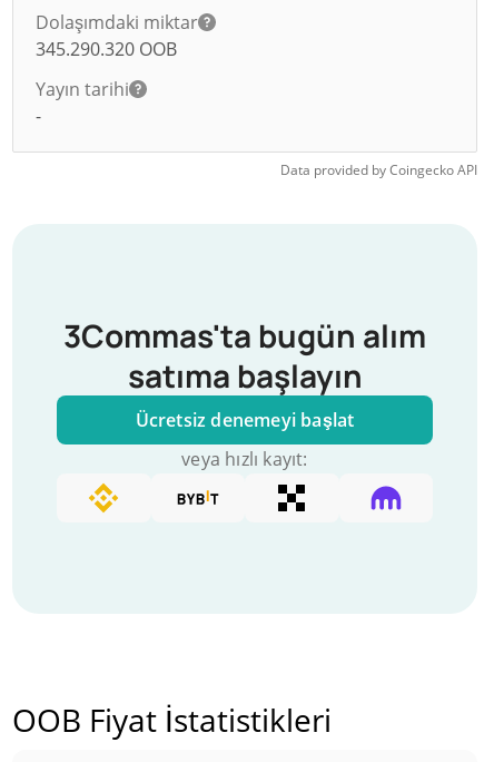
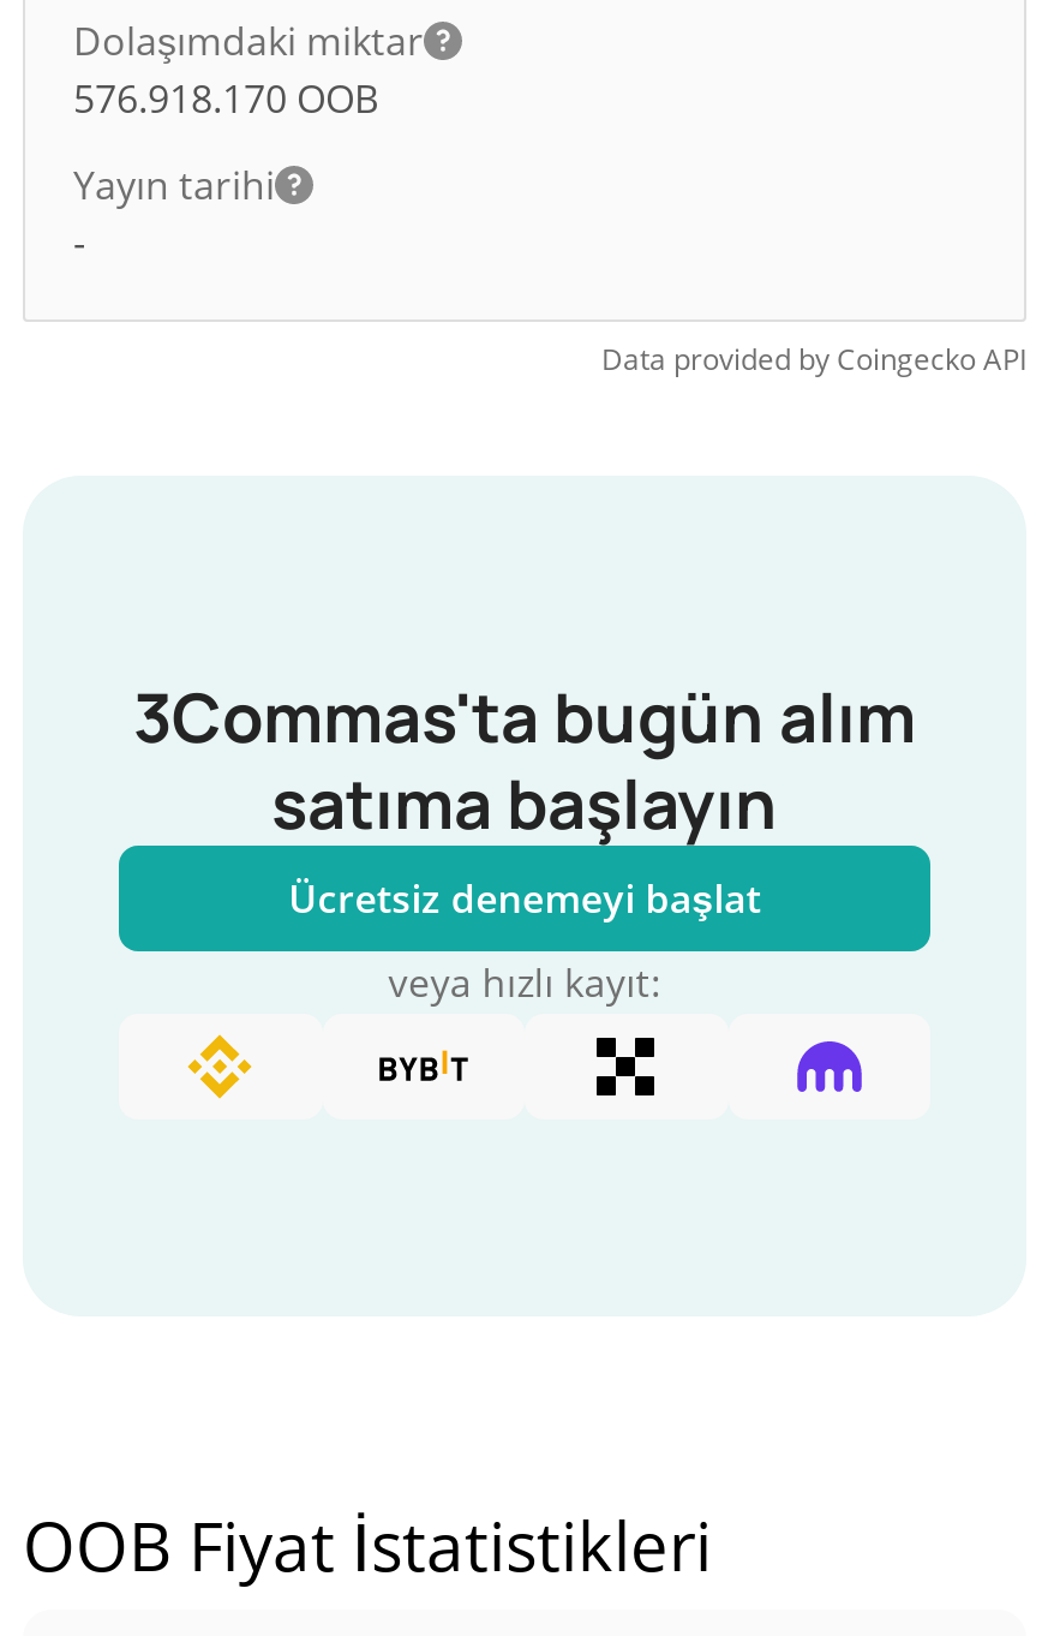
[36,37,177,61] 345.290.320 OOB -> [73,72,378,125] 576.918.170 OOB

